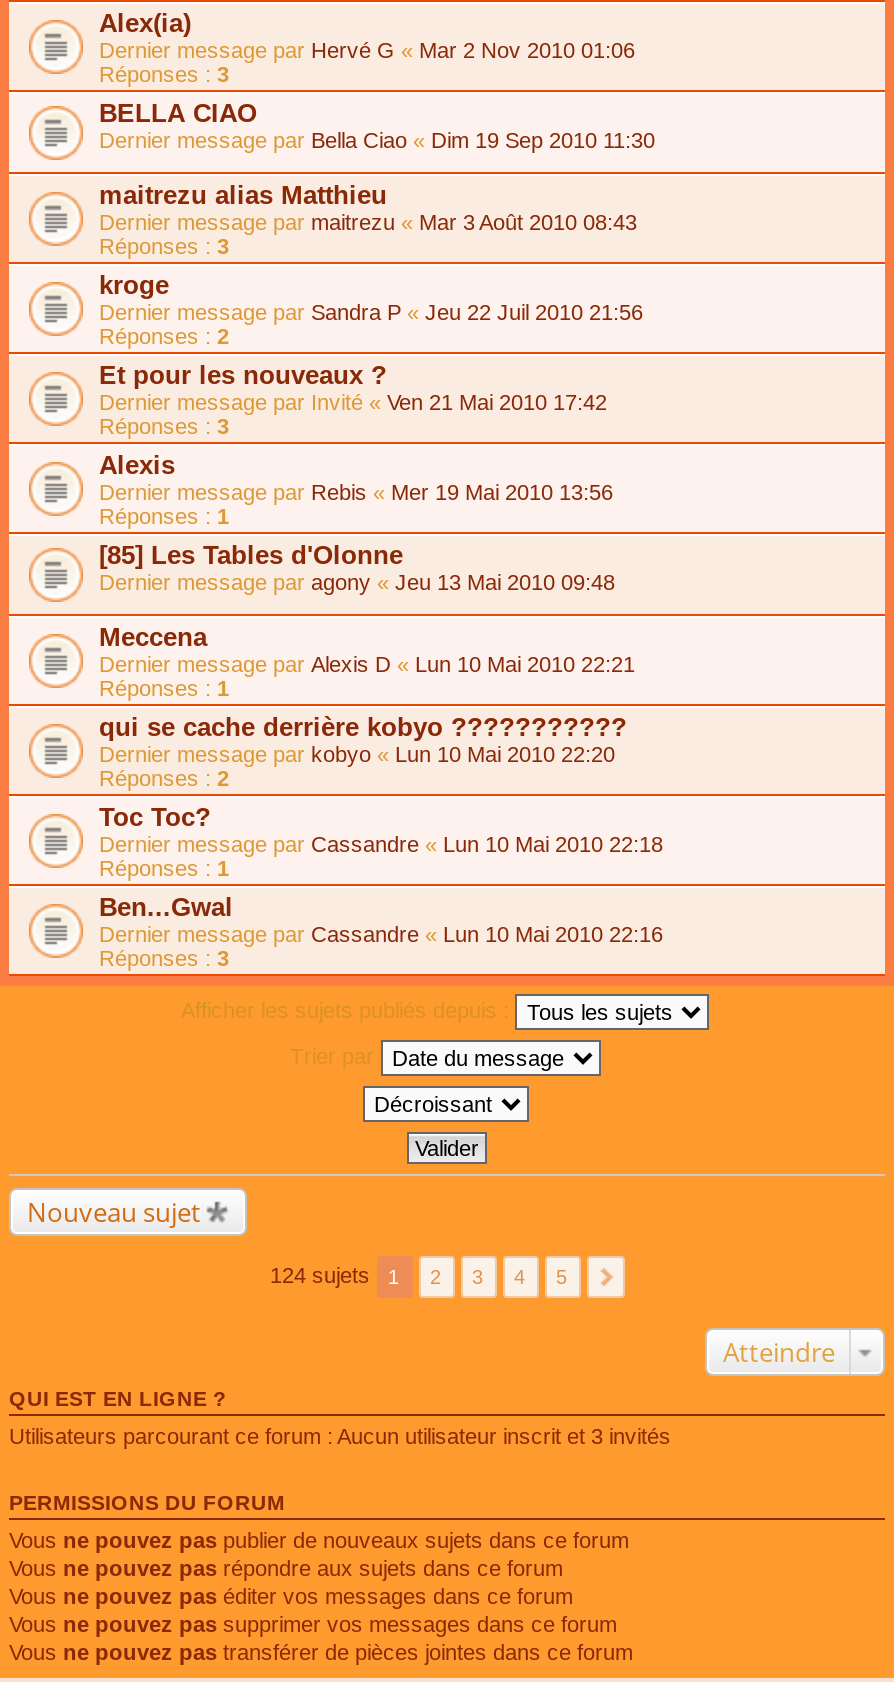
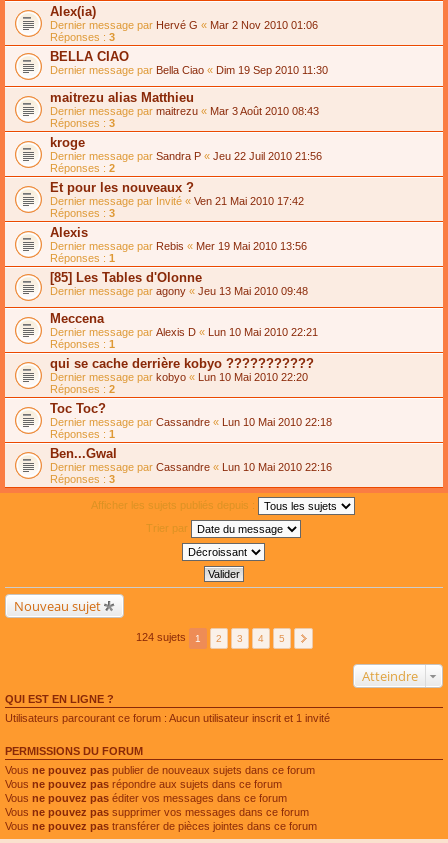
[9,1424,671,1448] Utilisateurs parcourant ce forum : Aucun utilisateur inscrit et 3 invités -> [5,712,330,724] Utilisateurs parcourant ce forum : Aucun utilisateur inscrit et 1 invité

